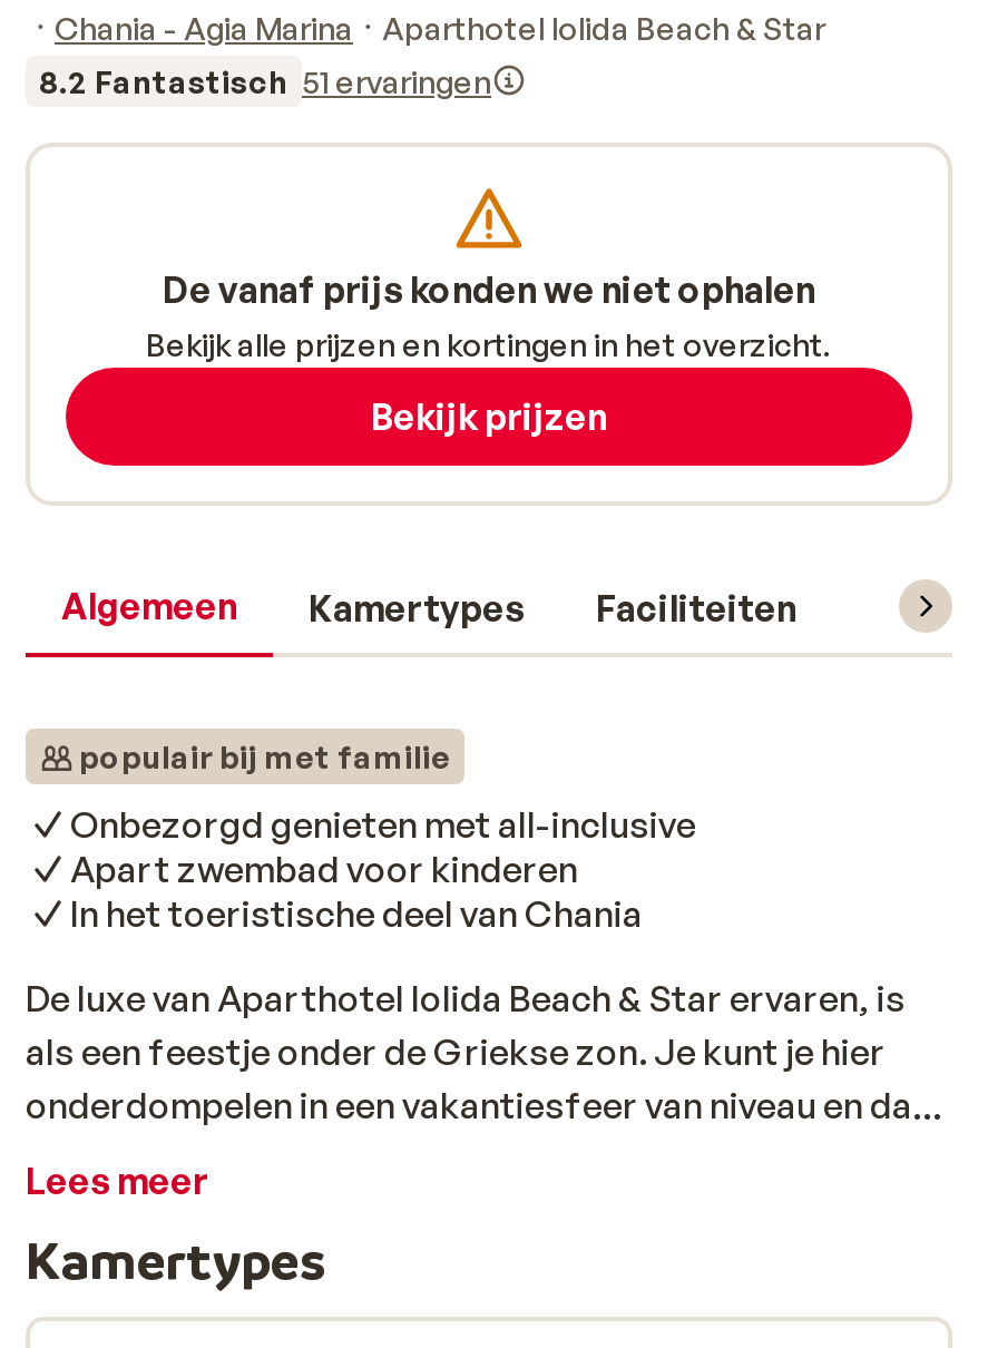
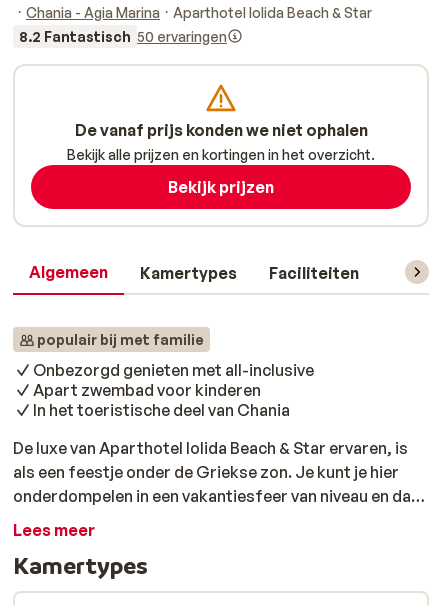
[39,62,491,100] 8.2 Fantastisch 51 ervaringen -> [19,28,227,45] 8.2 Fantastisch 50 ervaringen

